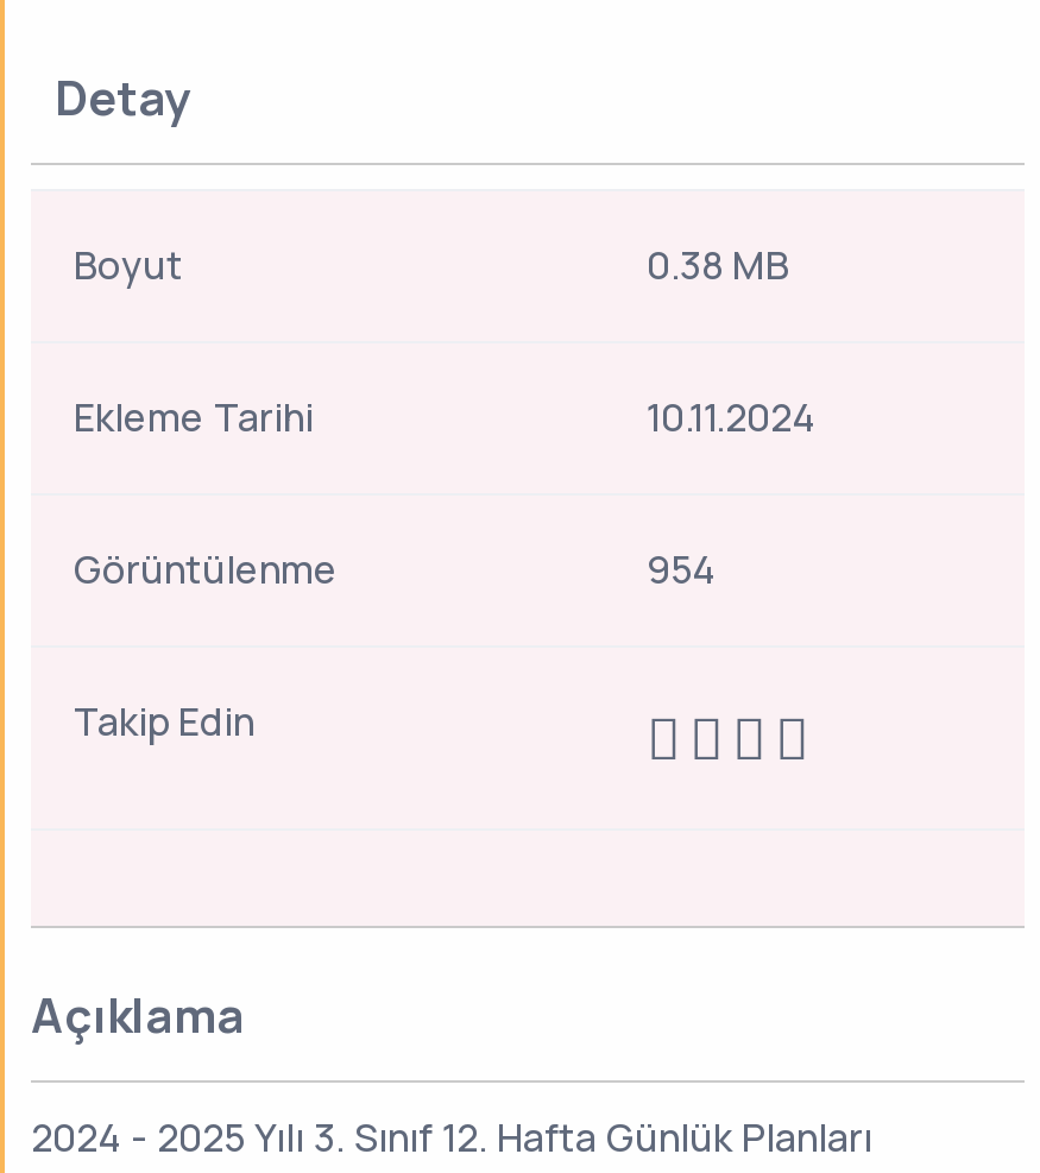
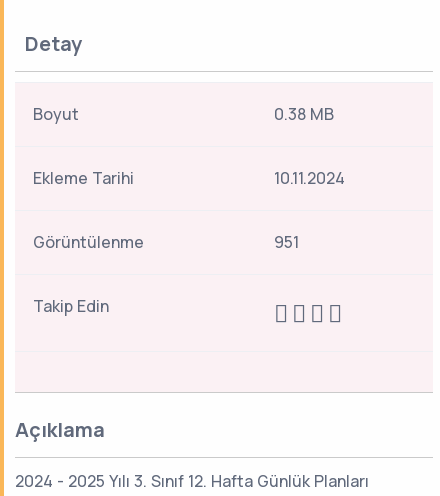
[647,543,716,595] 954 -> [274,231,299,253] 951

